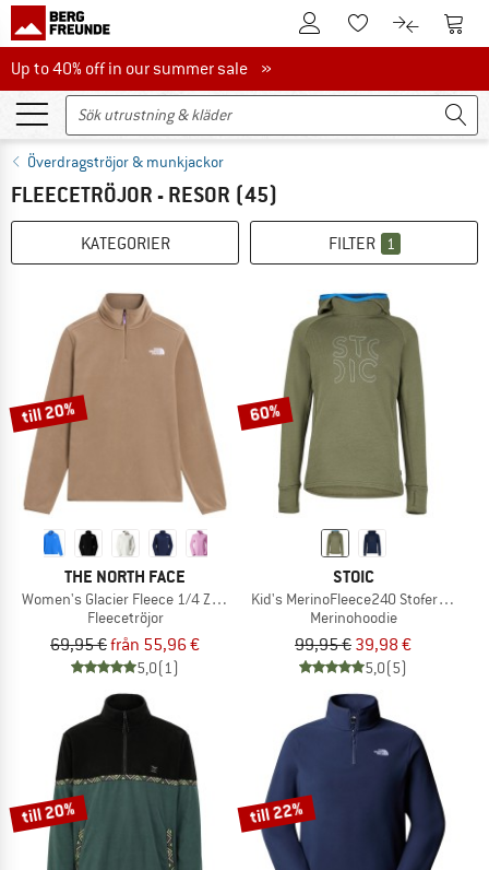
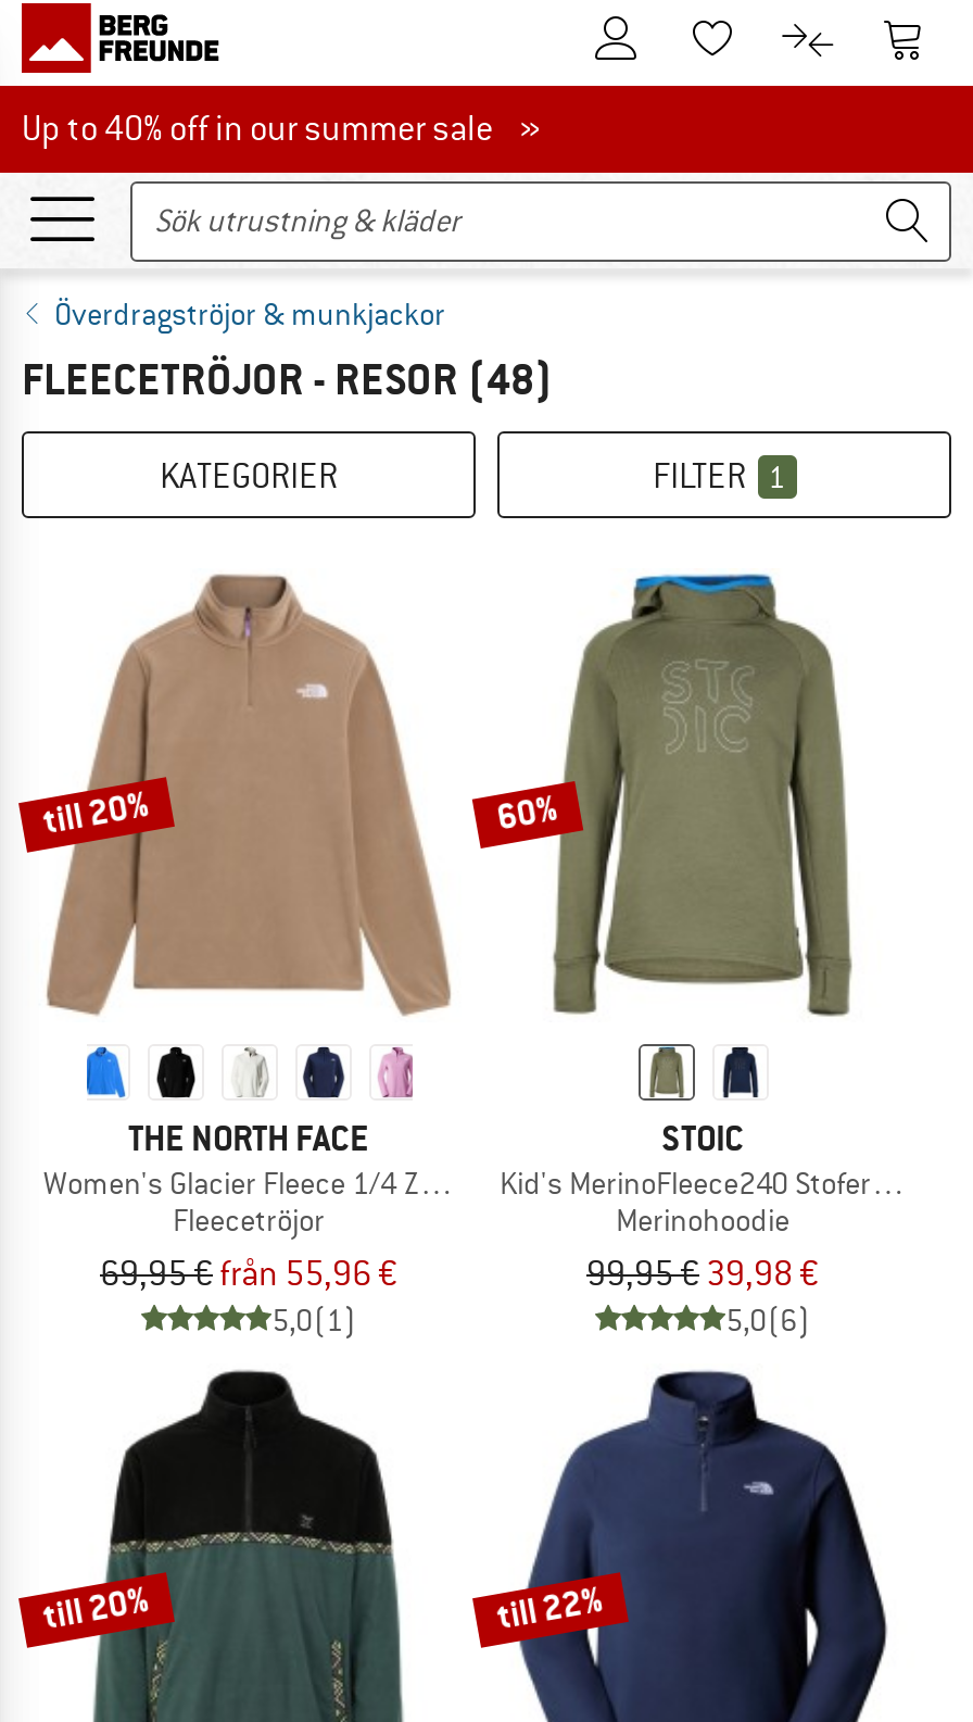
[11,181,278,209] FLEECETRÖJOR - RESOR (45) -> [22,353,554,407] FLEECETRÖJOR - RESOR (48)
[365,658,407,677] 5,0(5) -> [725,1300,810,1339] 5,0(6)

